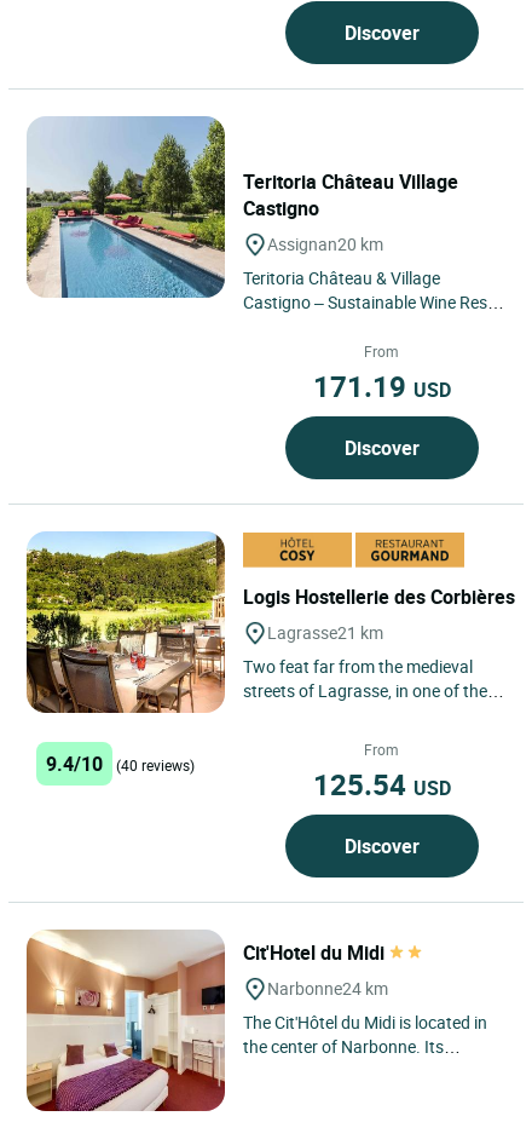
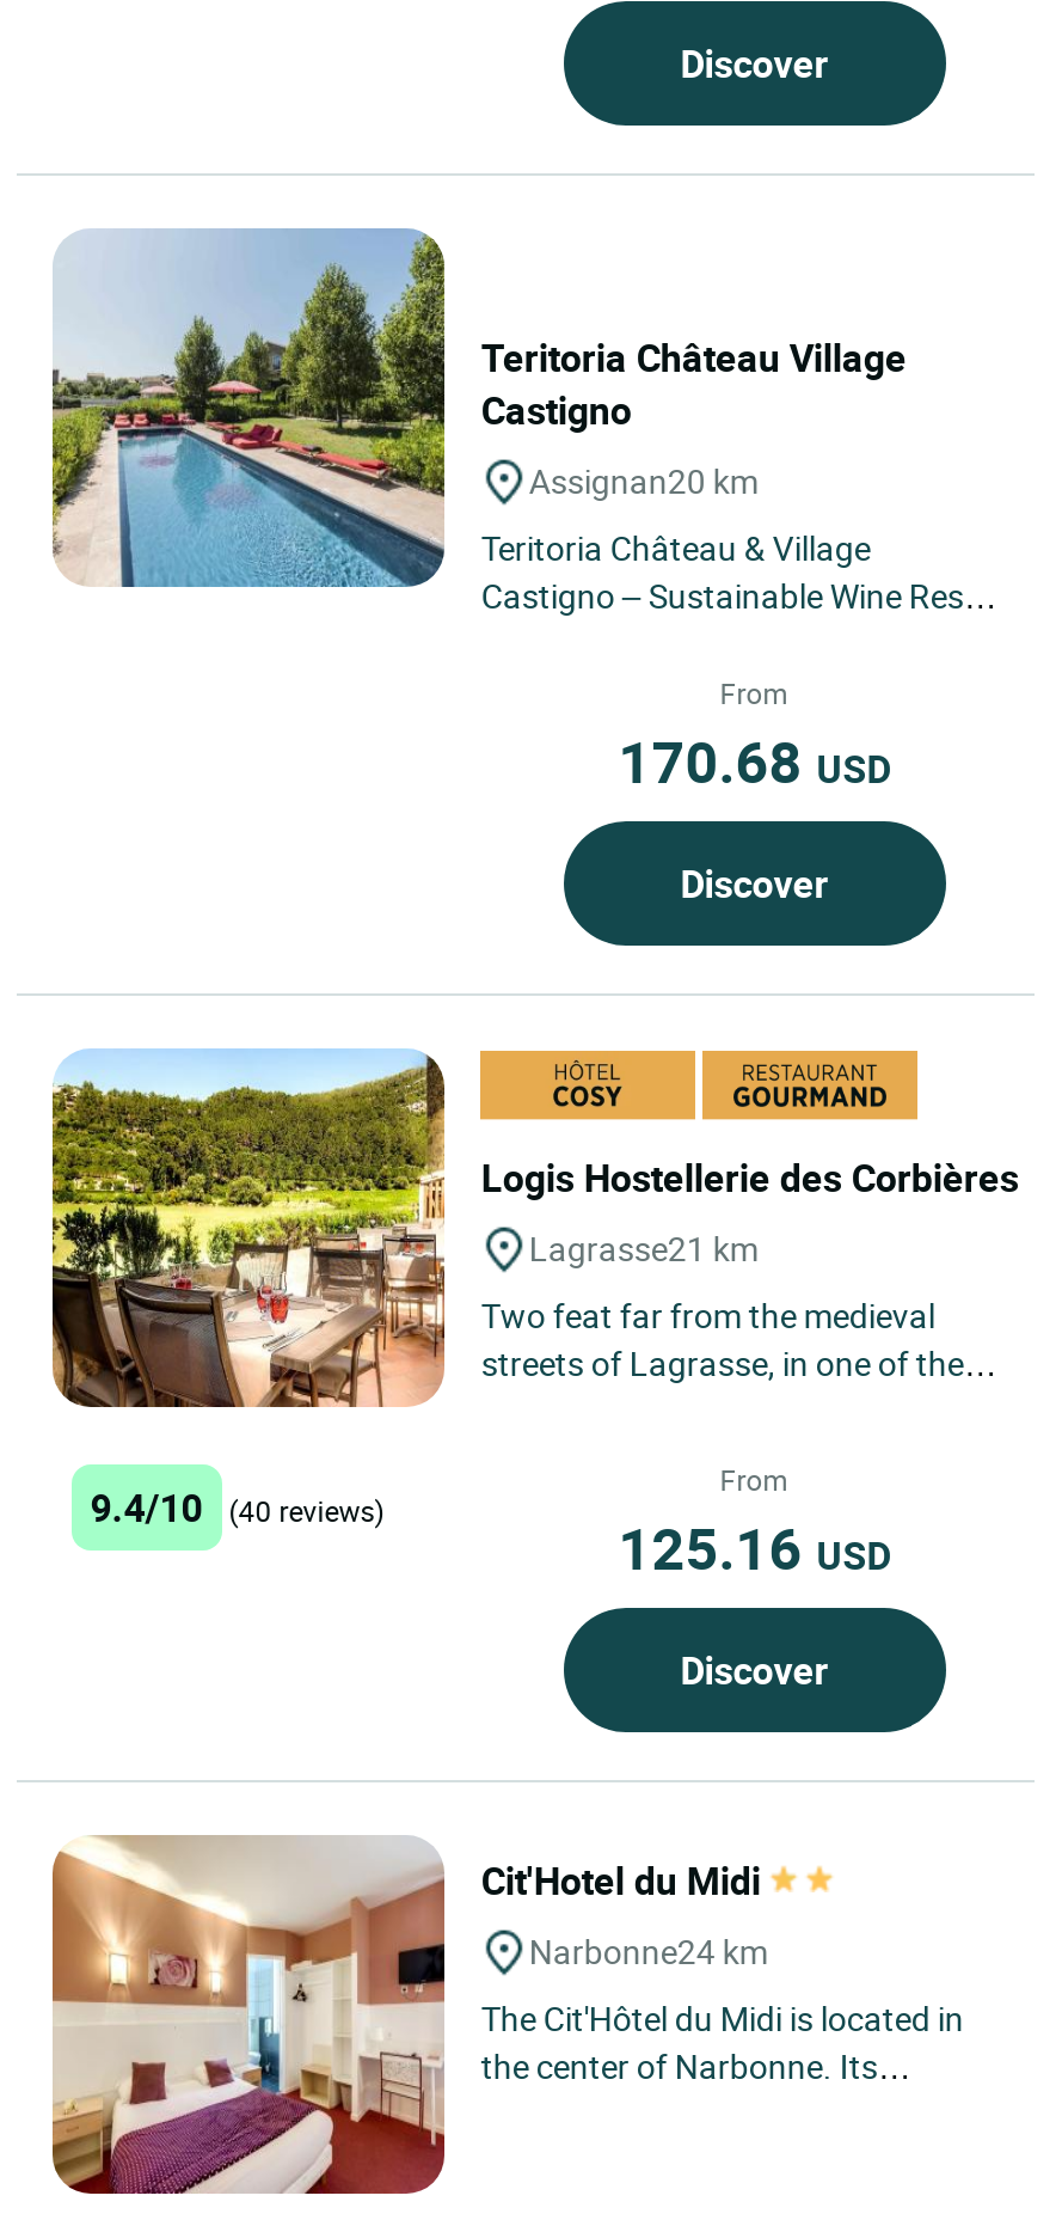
[313,367,451,406] 171.19 USD -> [618,724,890,800] 170.68 USD
[313,765,451,804] 125.54 USD -> [618,1510,890,1587] 125.16 USD

